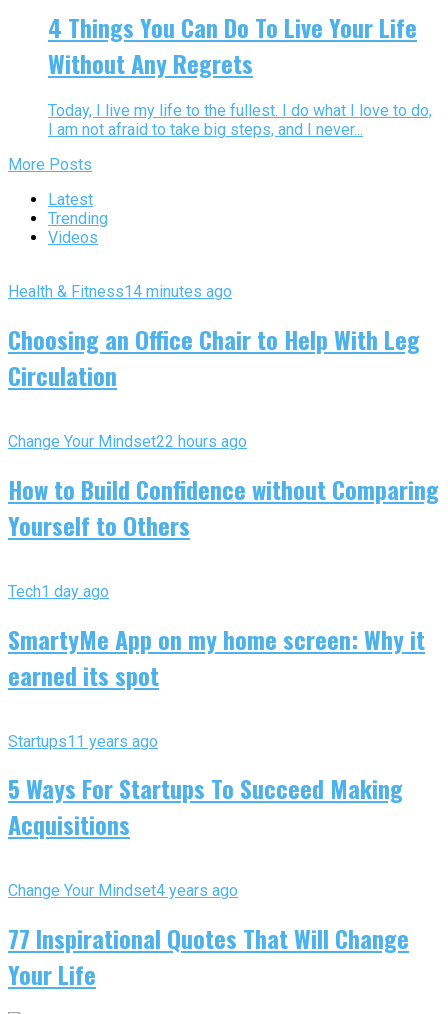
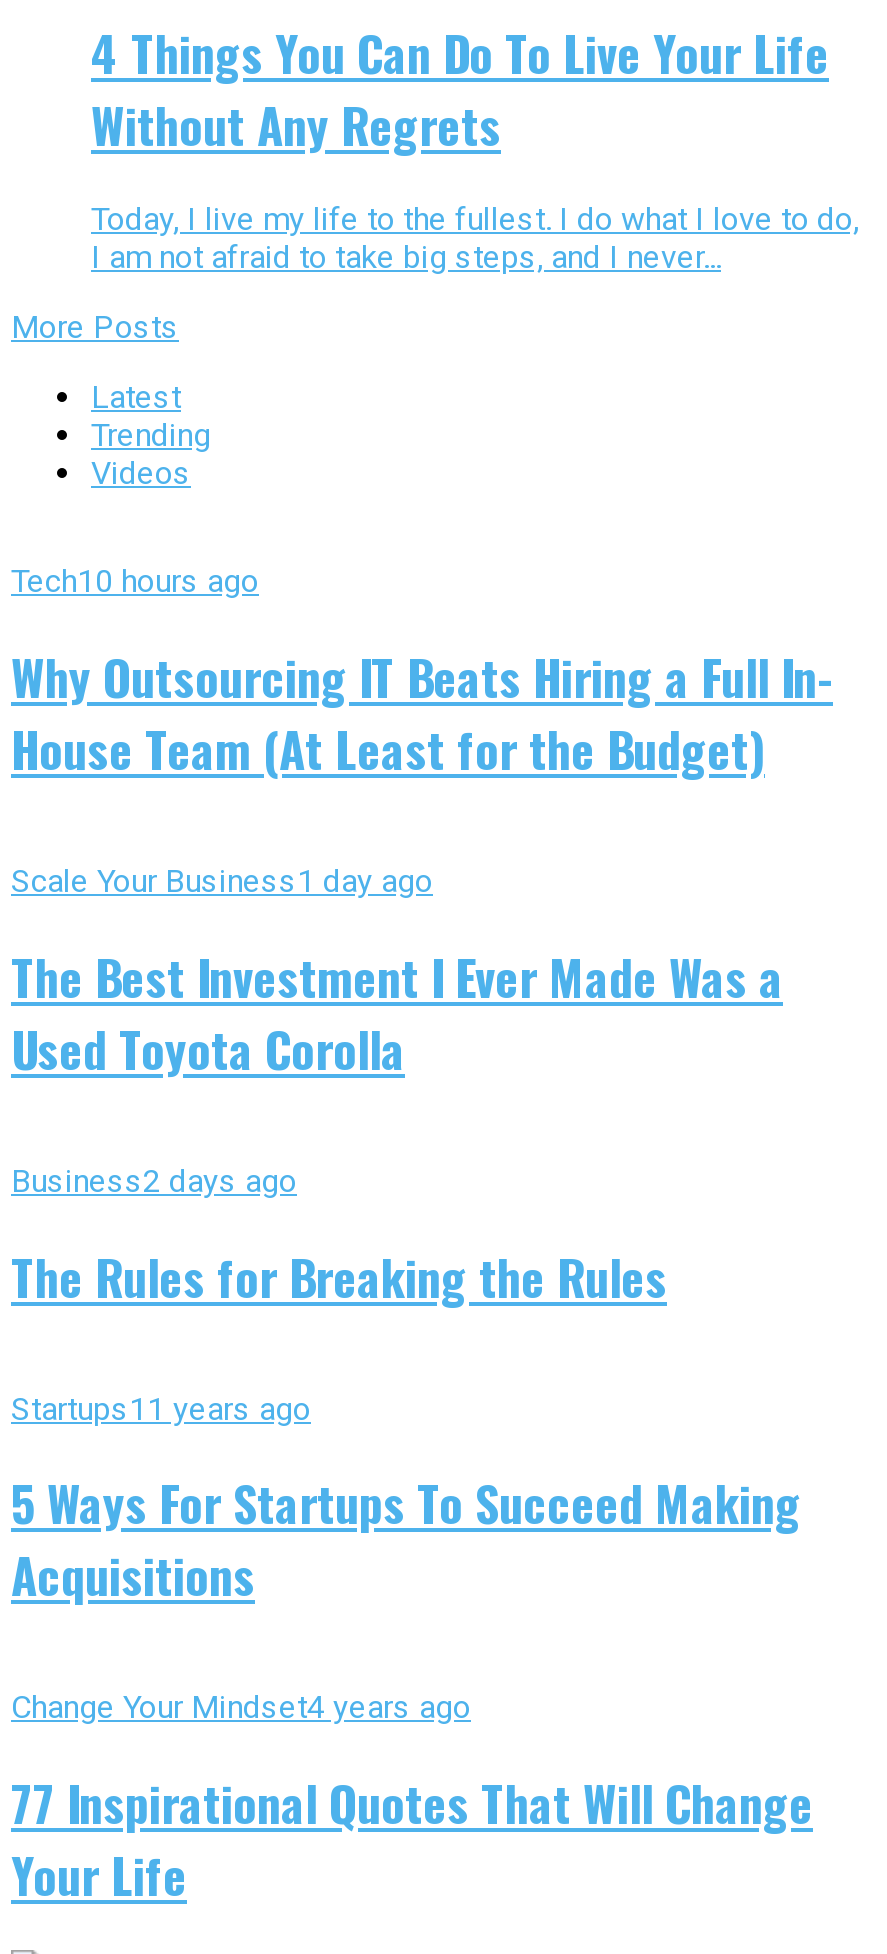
[8,282,232,301] Health & Fitness14 minutes ago -> [11,562,259,600] Tech10 hours ago
[8,321,420,393] Choosing an Office Chair to Help With Leg | Circulation -> [11,640,833,784] Why Outsourcing IT Beats Hiring a Full In- | House Team (At Least for the Budget)
[8,432,247,451] Change Your Mindset 22 hours ago -> [11,862,433,900] Scale Your Business 1 day ago
[8,471,439,543] How to Build Confidence without Comparing | Yourself to Others -> [11,940,783,1084] The Best Investment I Ever Made Was a | Used Toyota Corolla
[8,582,109,601] Tech1 day ago -> [11,1161,297,1199] Business2 days ago
[8,621,425,693] SmartyMe App on my home screen: Why it | earned its spot -> [11,1239,667,1311] The Rules for Breaking the Rules

